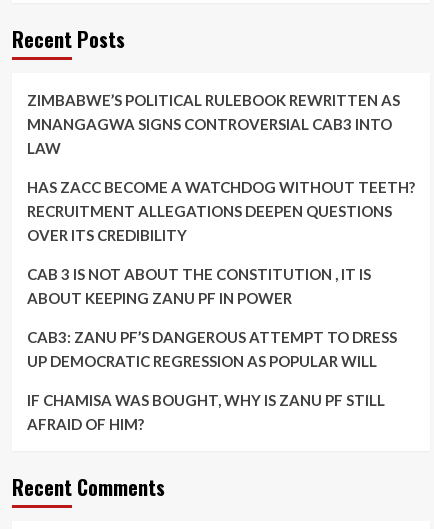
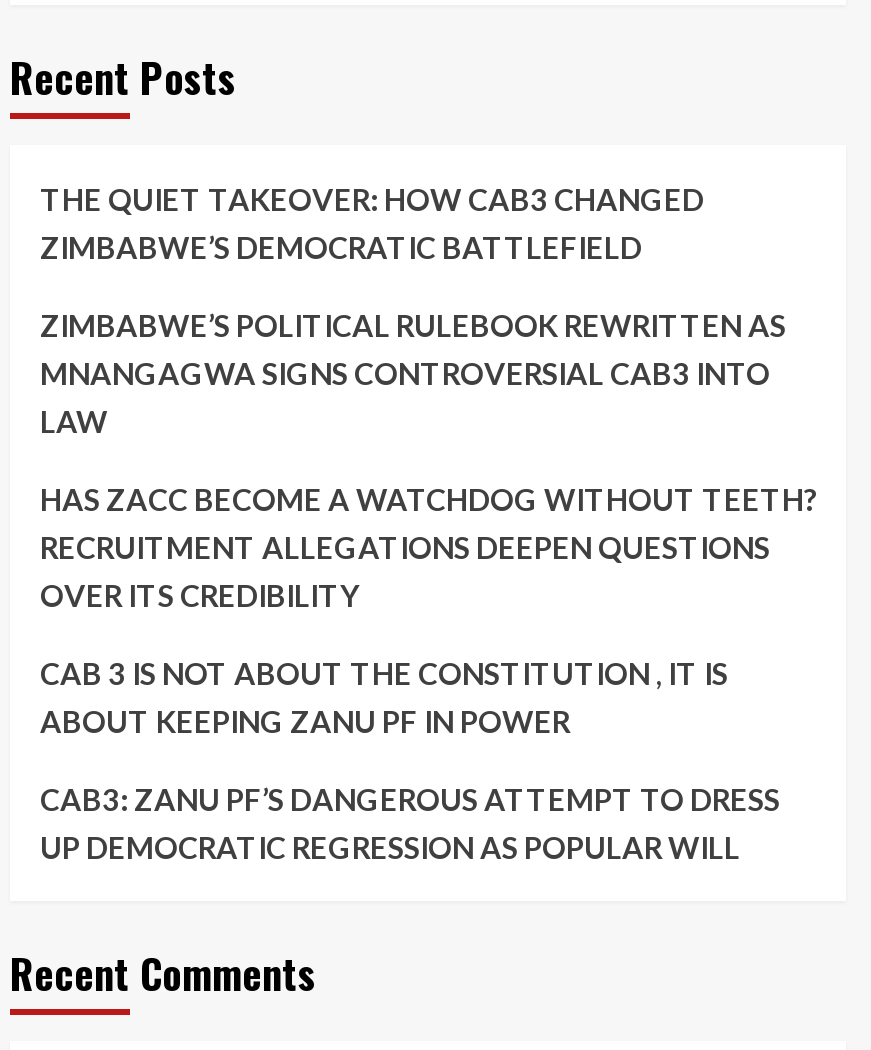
none -> [40,181,704,265] THE QUIET TAKEOVER: HOW CAB3 CHANGED | ZIMBABWE’S DEMOCRATIC BATTLEFIELD
moved [27,91,415,370] -> [40,307,816,865]: ZIMBABWE’S POLITICAL RULEBOOK REWRITTEN AS | MNANGAGWA SIGNS CONTROVERSIAL CAB3 INTO | LAW | ... | CAB3: ZANU PF’S DANGEROUS ATTEMPT TO DRESS | UP DEMOCRATIC REGRESSION AS POPULAR WILL
[27,391,385,433] IF CHAMISA WAS BOUGHT, WHY IS ZANU PF STILL | AFRAID OF HIM? -> none

